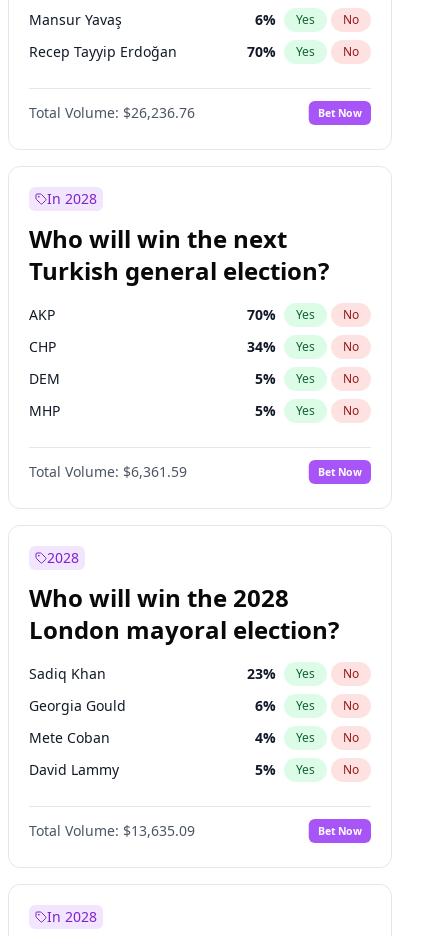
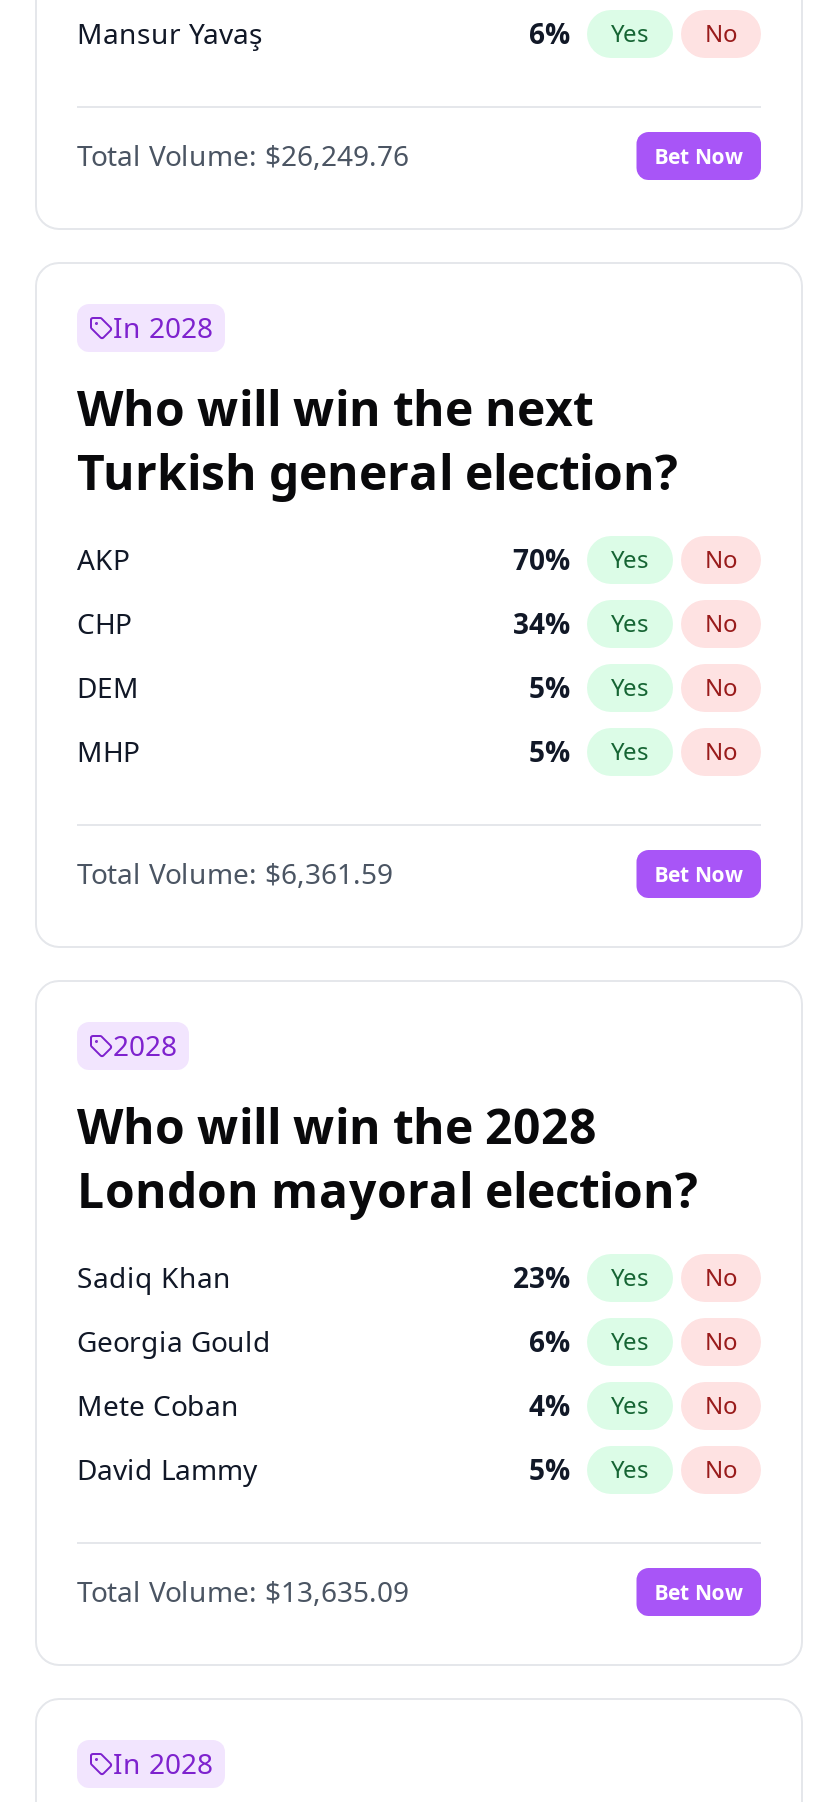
[29,42,359,122] Recep Tayyip Erdoğan | 70% | Yes | No | Total Volume: $26,236.76 -> [77,136,409,174] Total Volume: $26,249.76

